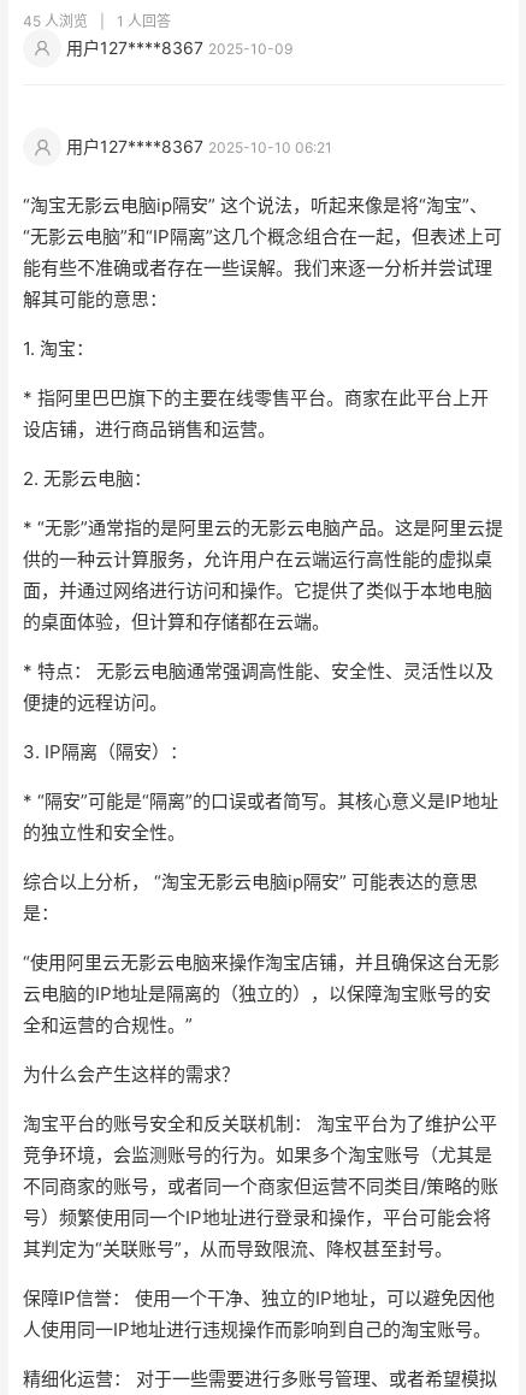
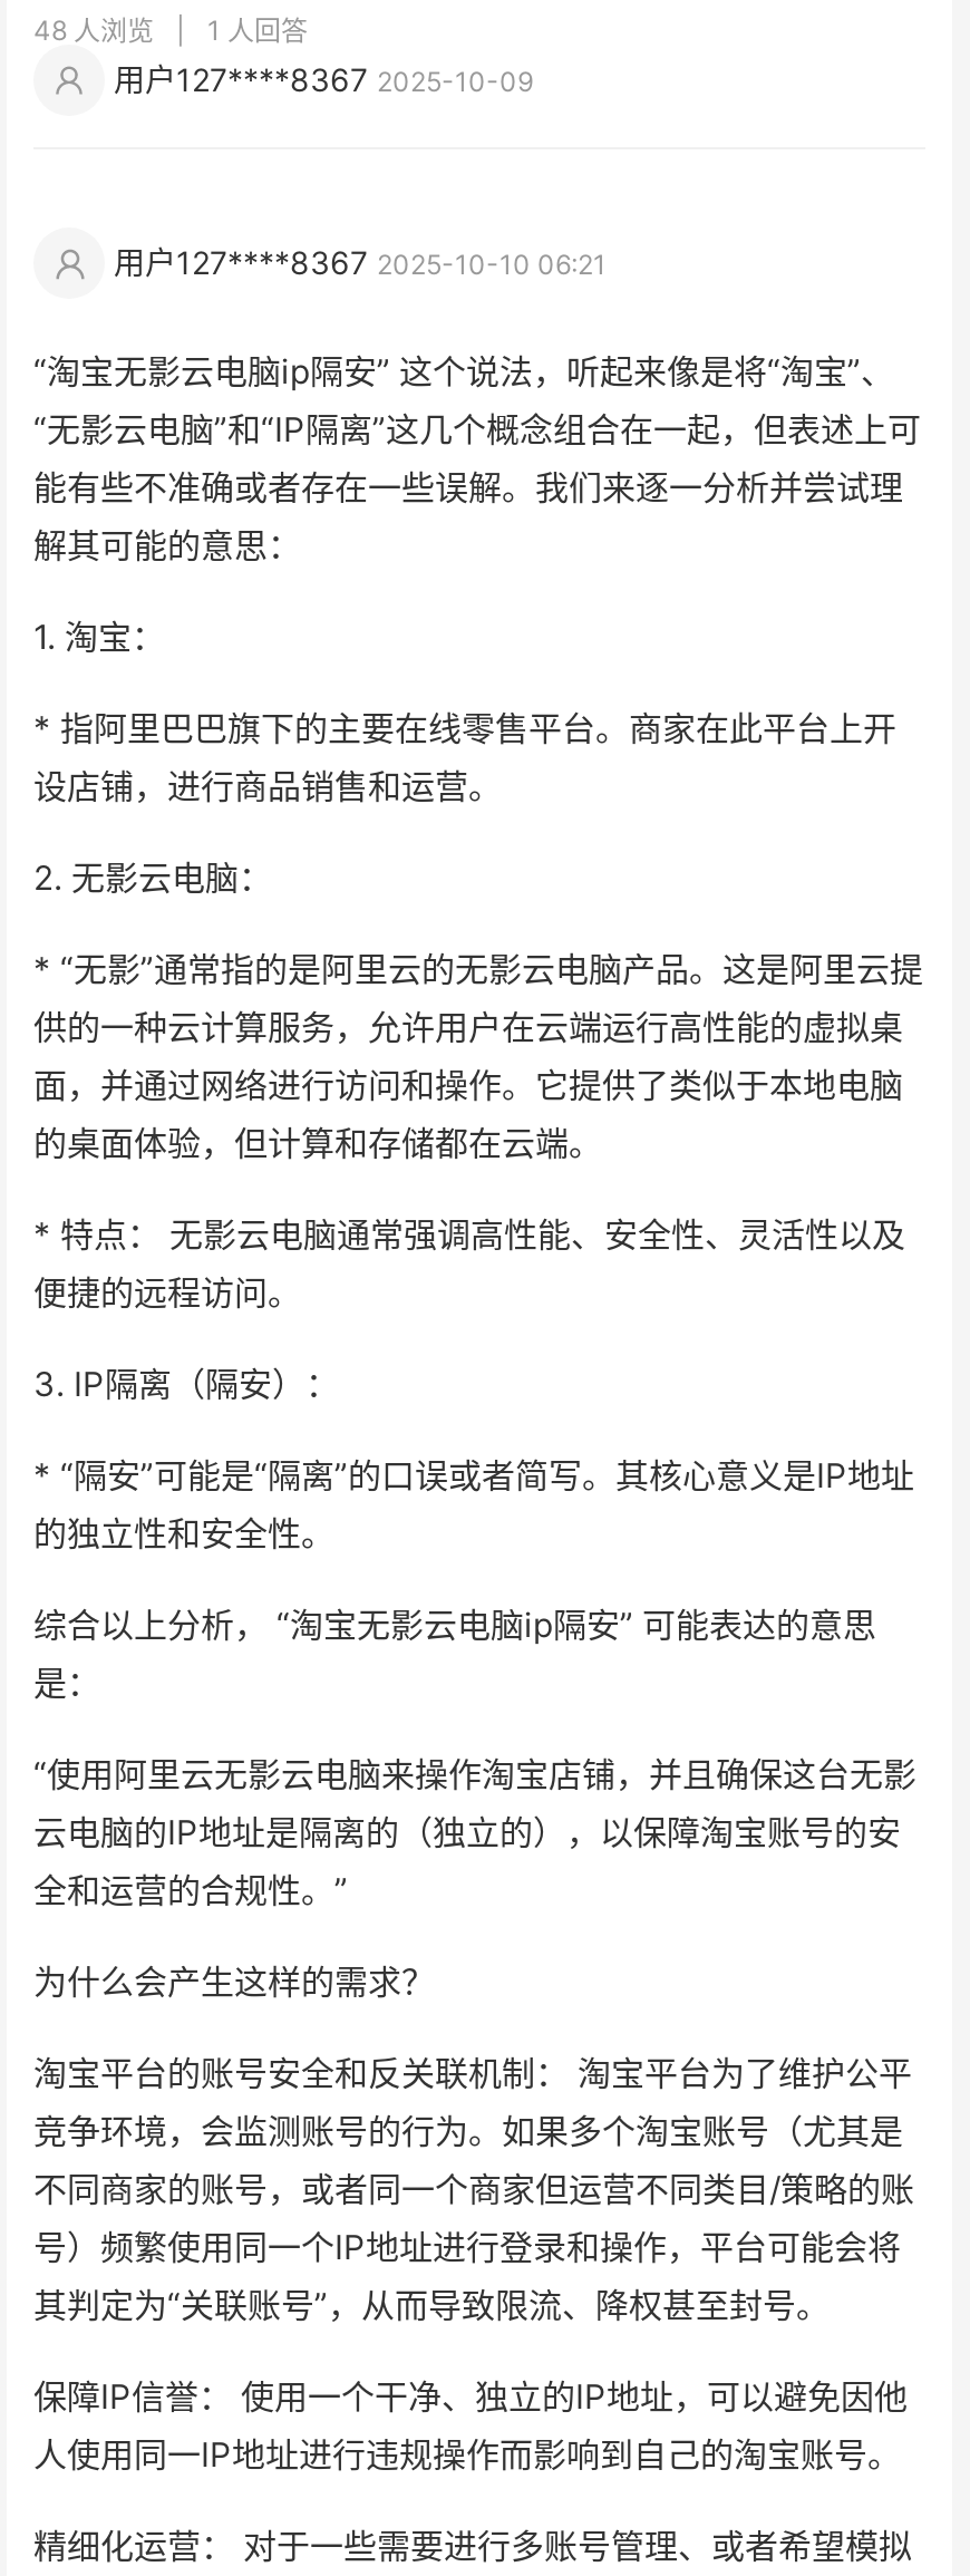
[23,12,88,30] 45 人浏览 -> [33,13,154,47] 48 人浏览

